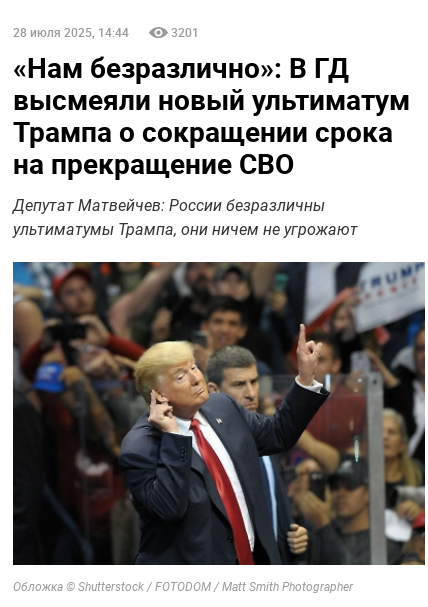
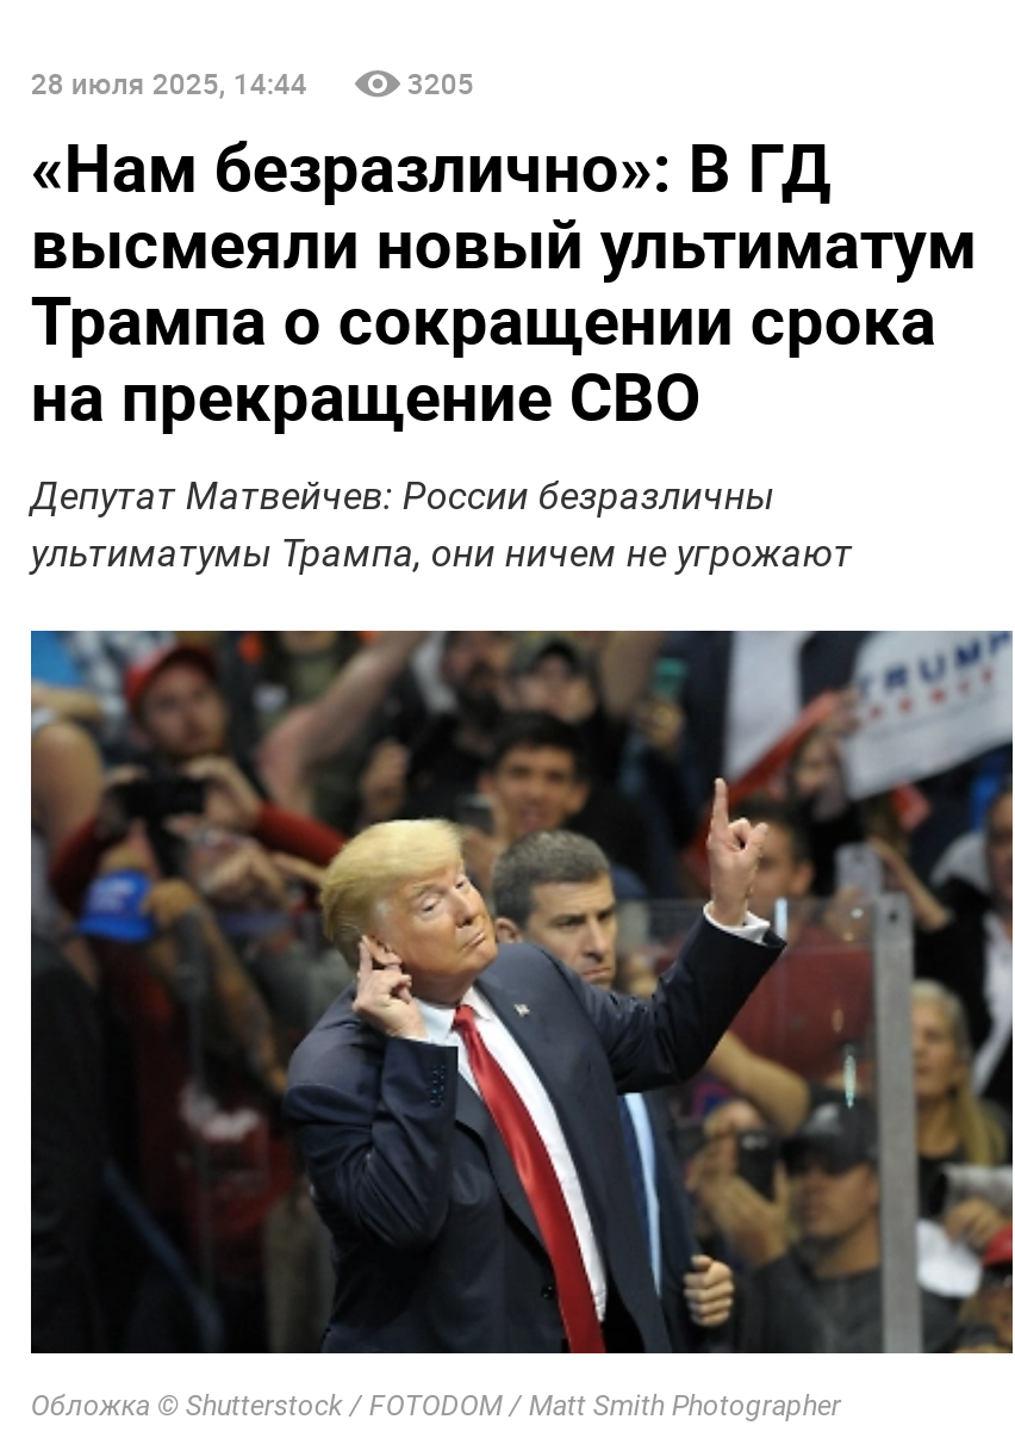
[171,24,199,40] 3201 -> [407,63,474,101] 3205

